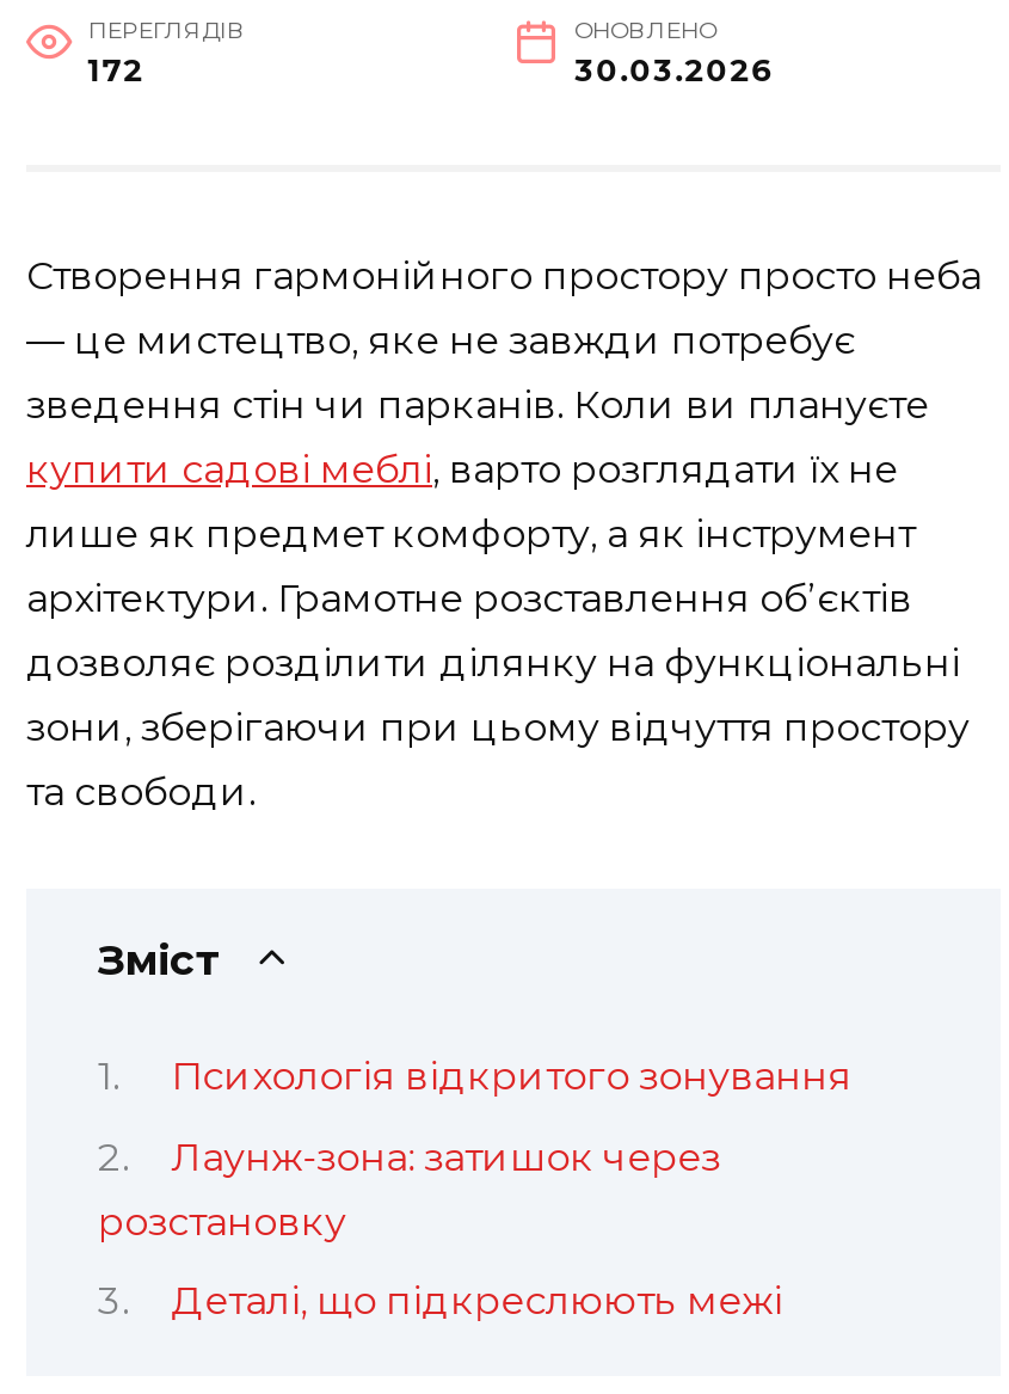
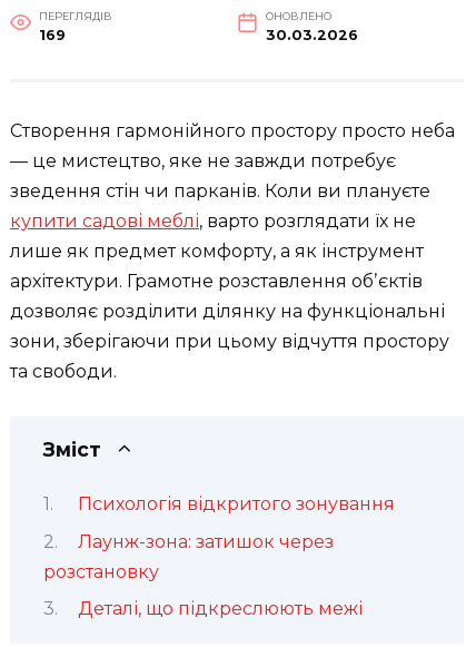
[87,52,145,88] 172 -> [38,26,65,43] 169

